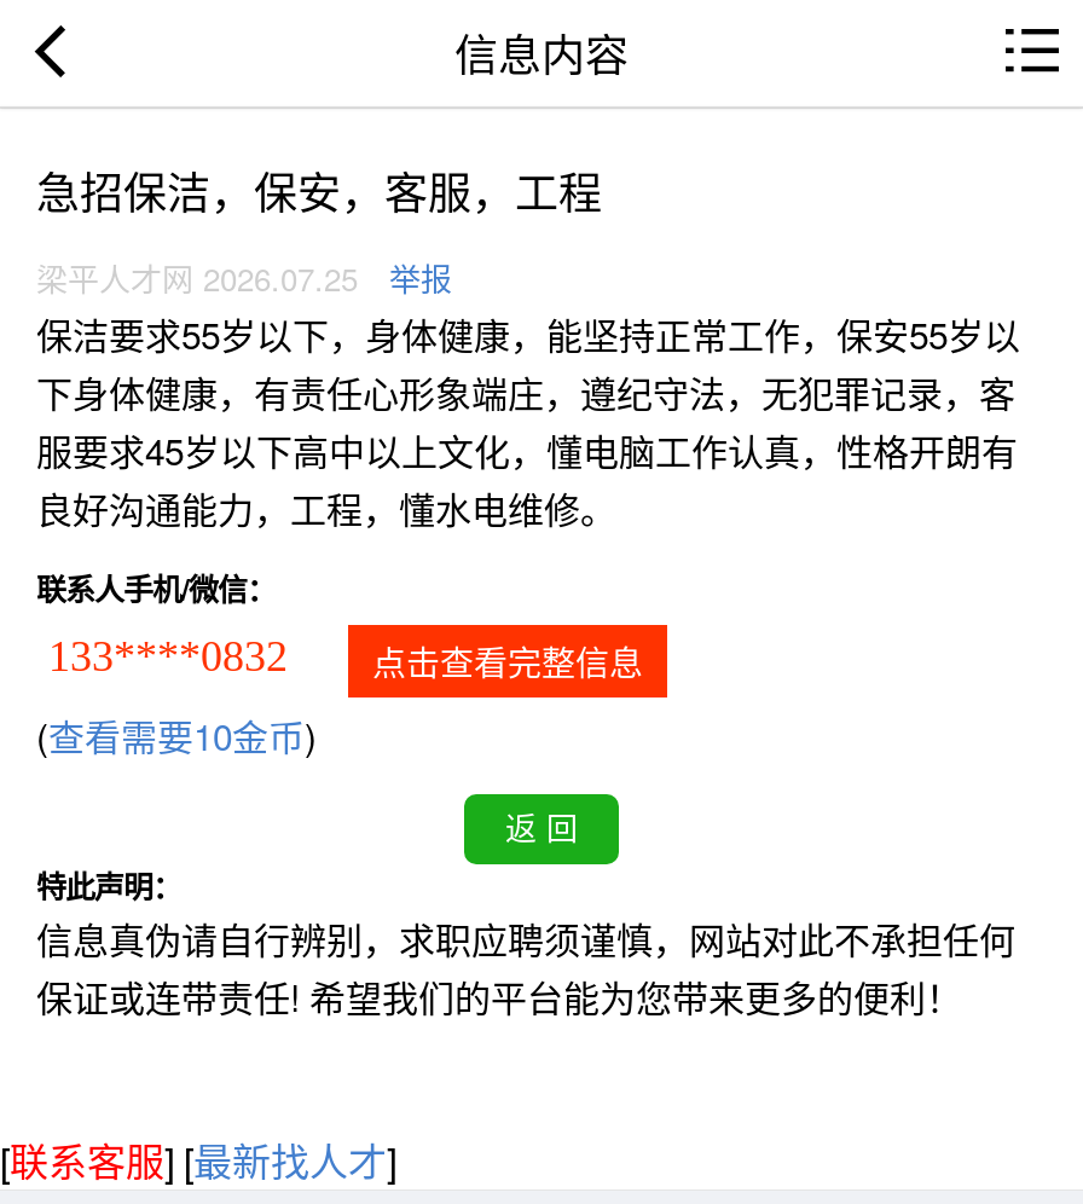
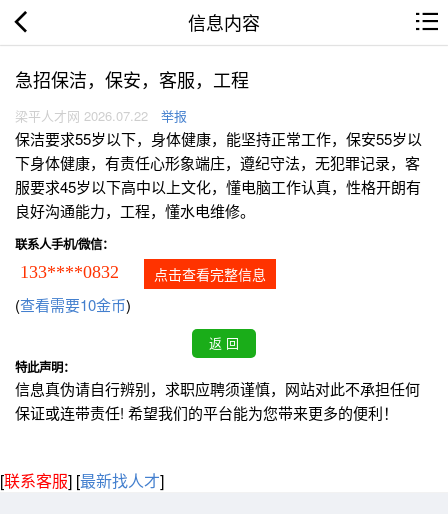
[36,256,452,301] 梁平人才网 2026.07.25 举报 -> [15,106,187,125] 梁平人才网 2026.07.22 举报

